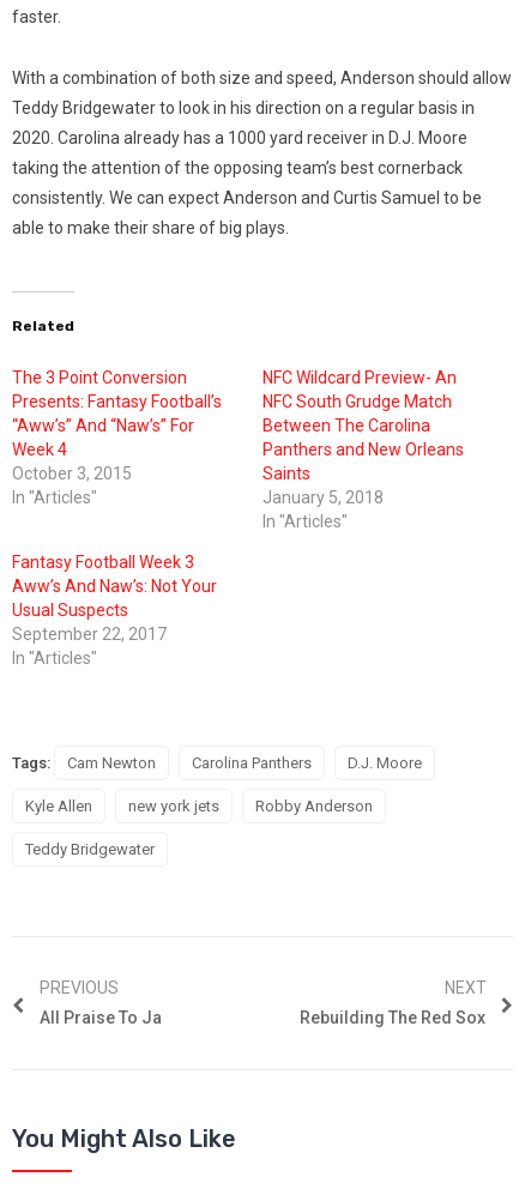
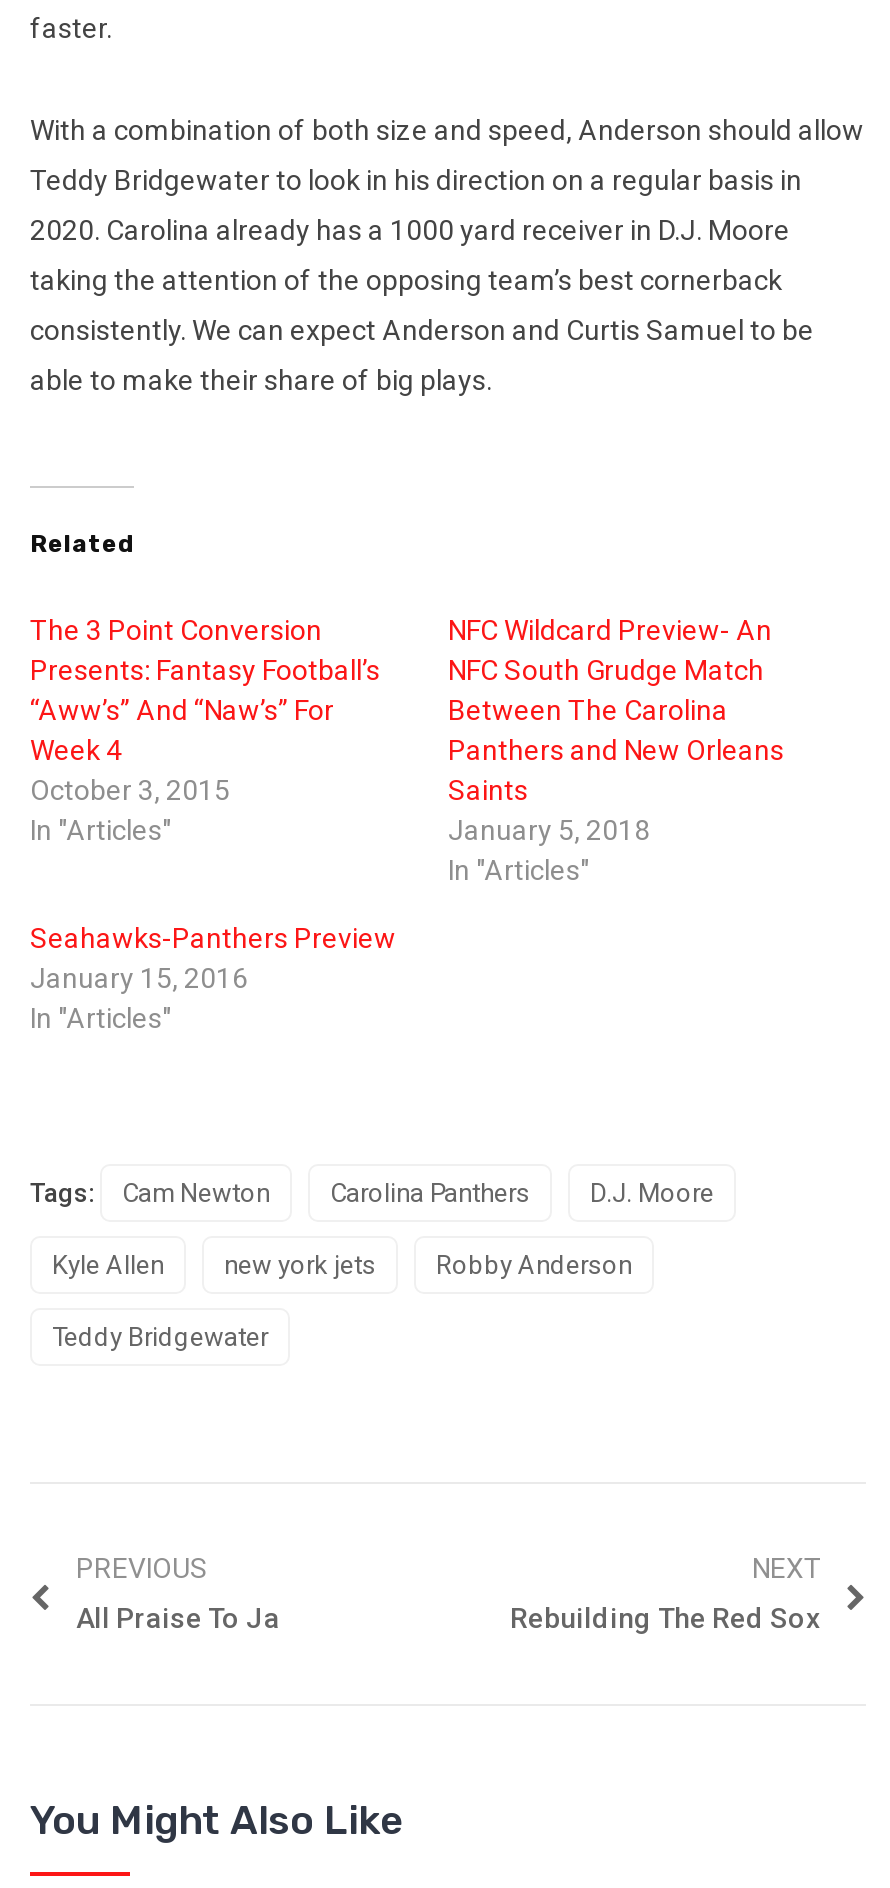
[12,552,217,643] Fantasy Football Week 3 | Aww’s And Naw’s: Not Your | Usual Suspects | September 22, 2017 -> [30,921,396,993] Seahawks-Panthers Preview | January 15, 2016

